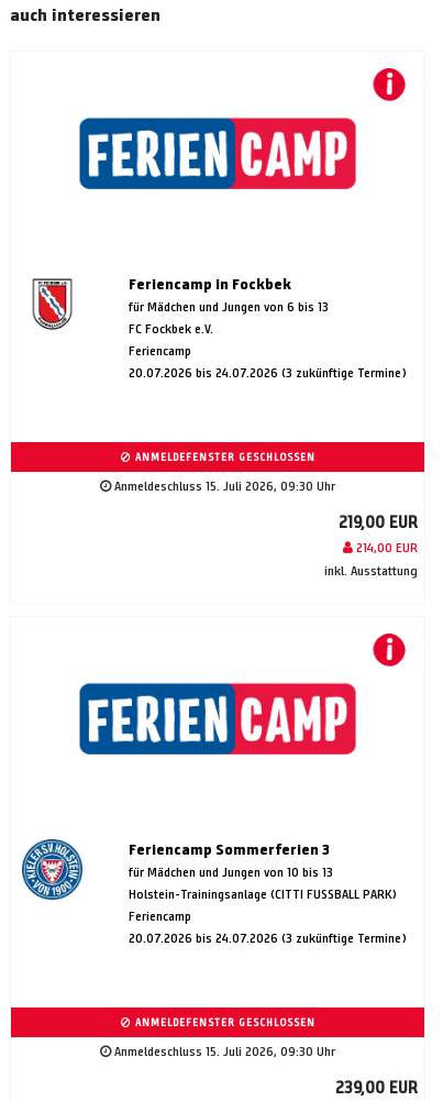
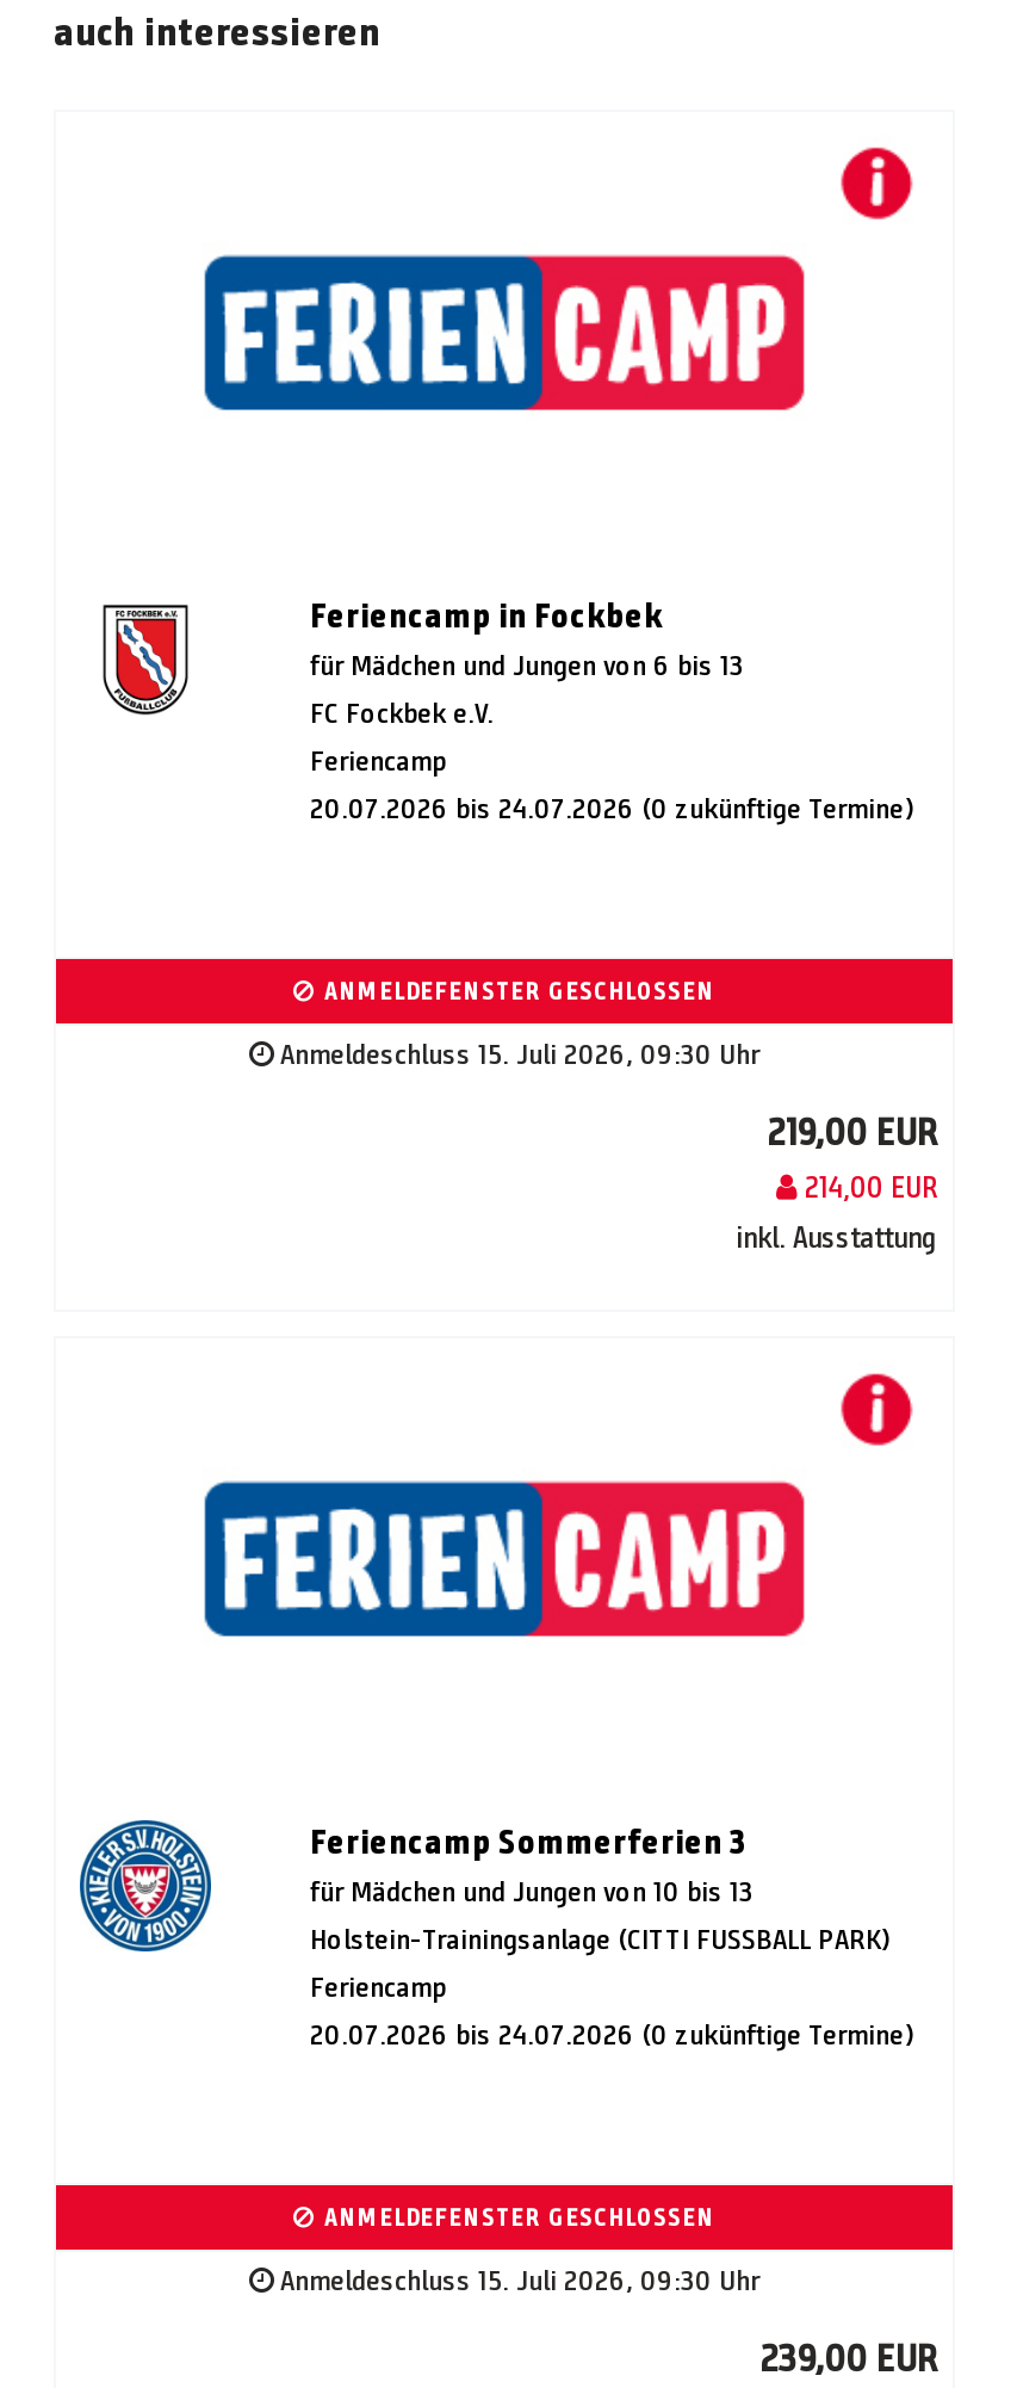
[128,364,406,380] 20.07.2026 bis 24.07.2026 (3 zukünftige Termine) -> [310,789,916,825] 20.07.2026 bis 24.07.2026 (0 zukünftige Termine)
[128,929,406,946] 20.07.2026 bis 24.07.2026 (3 zukünftige Termine) -> [310,2016,916,2051] 20.07.2026 bis 24.07.2026 (0 zukünftige Termine)

